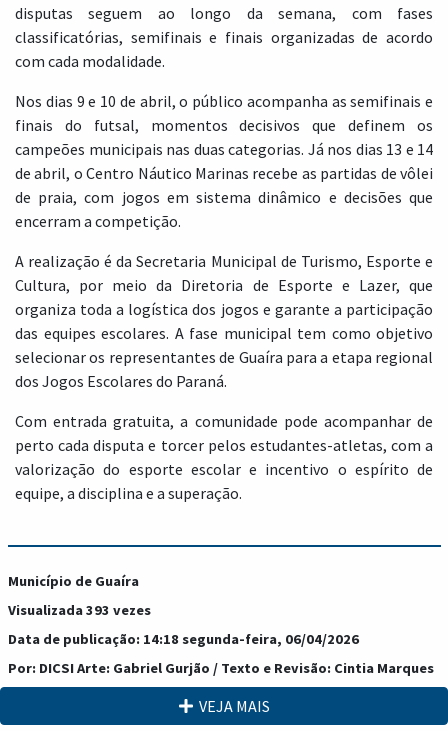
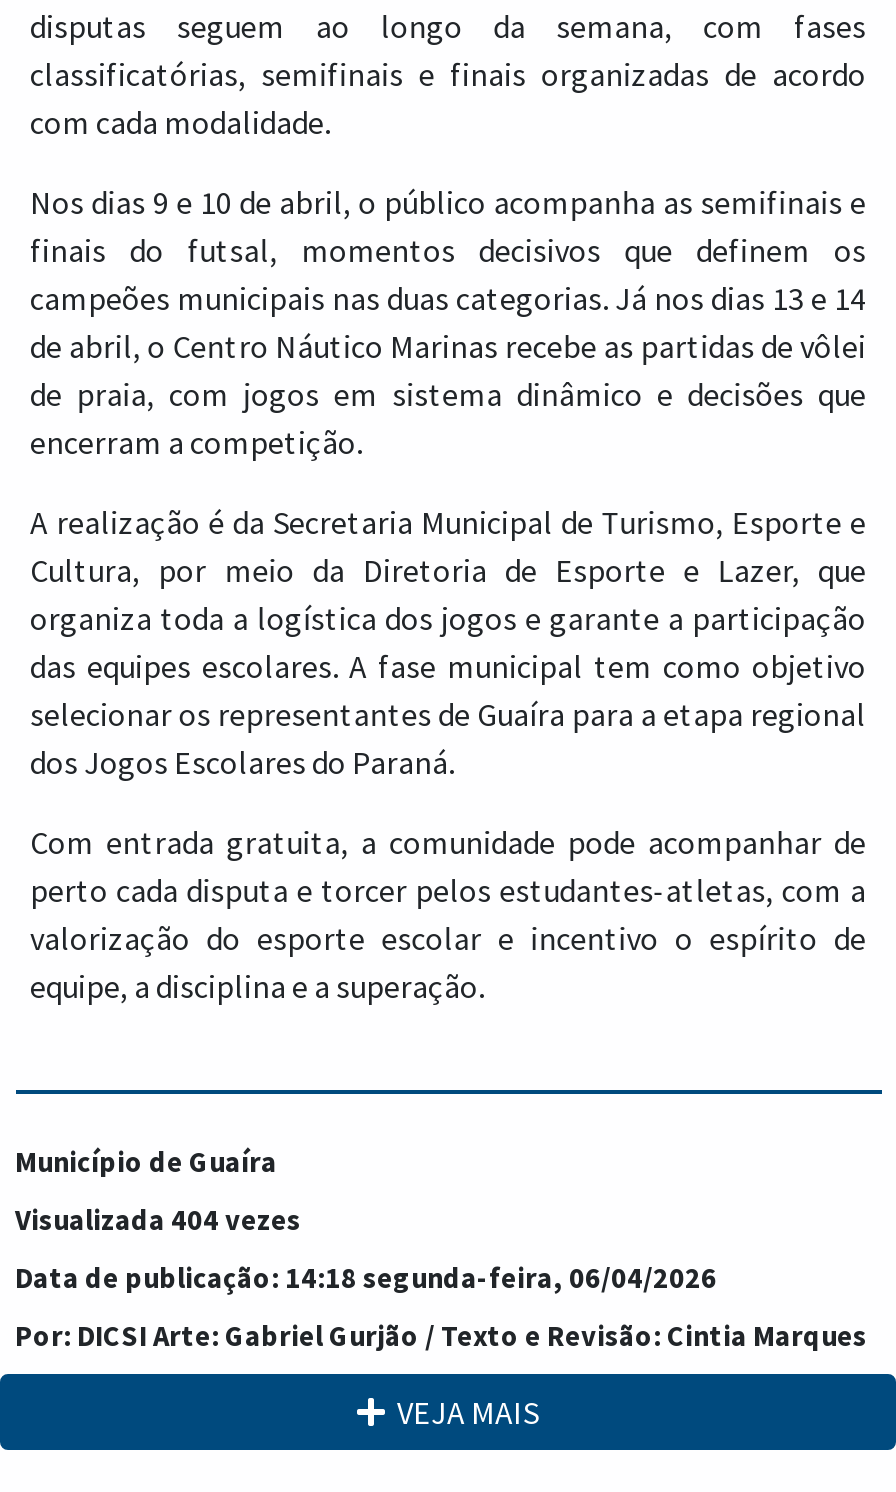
[7,600,150,618] Visualizada 393 vezes -> [15,1201,301,1237] Visualizada 404 vezes

